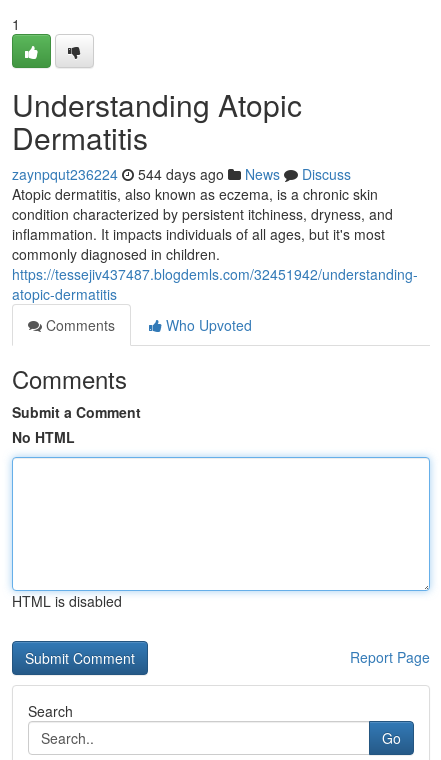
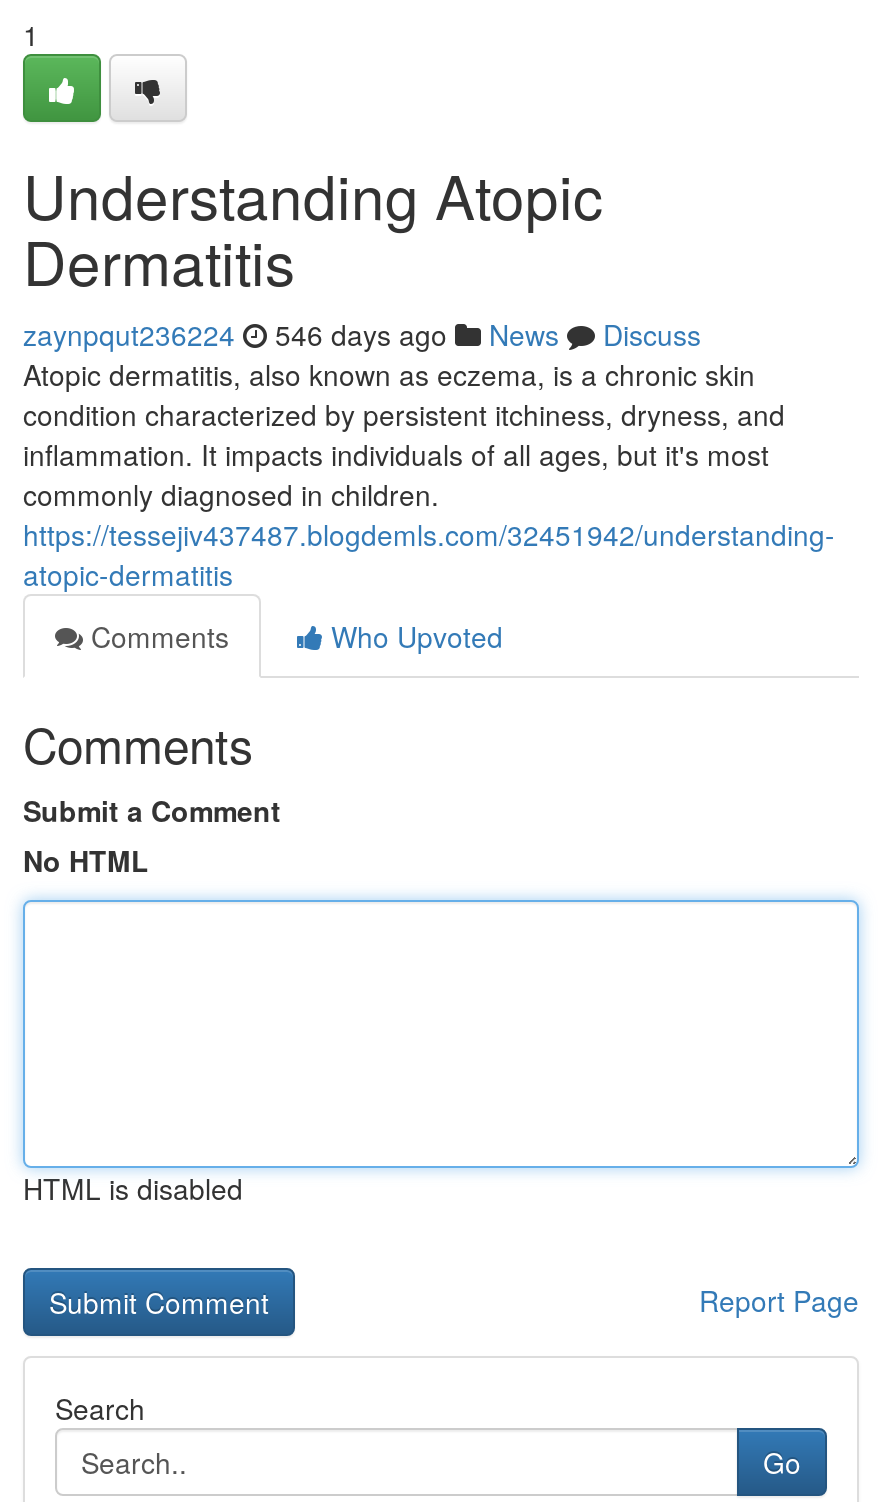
[12,164,351,184] zaynpqut236224 544 days ago News Discuss -> [23,314,701,354] zaynpqut236224 546 days ago News Discuss

